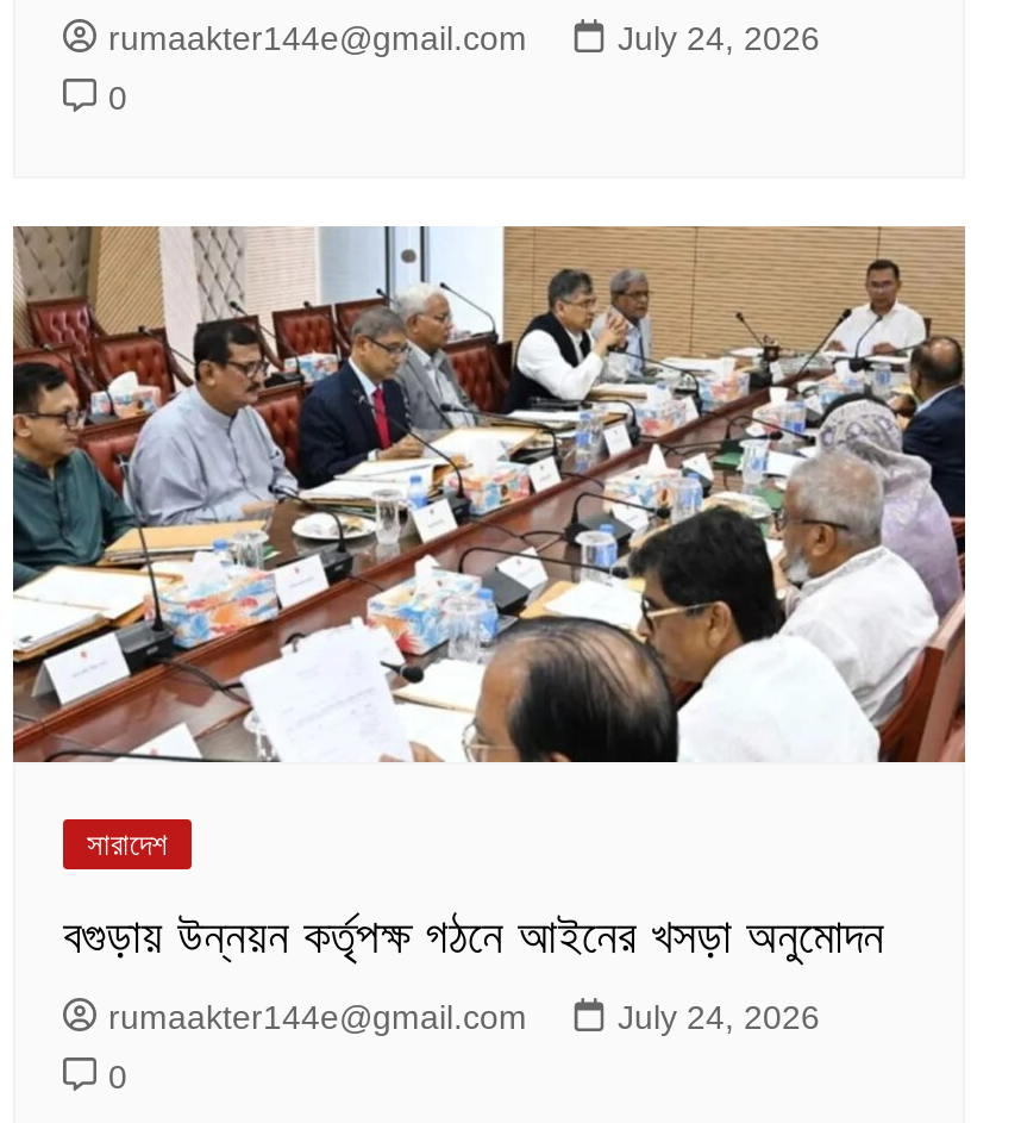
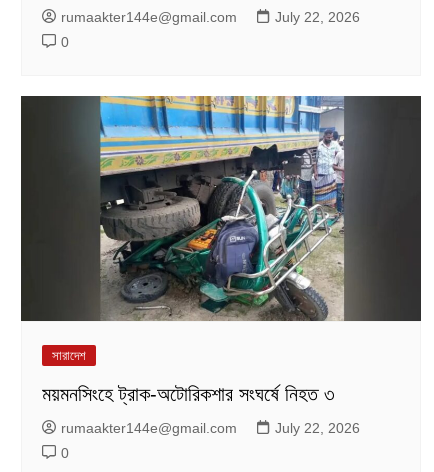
[618,19,820,57] July 24, 2026 -> [275,9,360,25] July 22, 2026
[11,224,967,765] [image] -> [20,95,422,322] [image]
[63,910,884,962] বগুড়ায় উন্নয়ন কর্তৃপক্ষ গঠনে আইনের খসড়া অনুমোদন -> [42,383,335,405] ময়মনসিংহে ট্রাক-অটোরিকশার সংঘর্ষে নিহত ৩
[618,998,820,1036] July 24, 2026 -> [275,420,360,436] July 22, 2026

